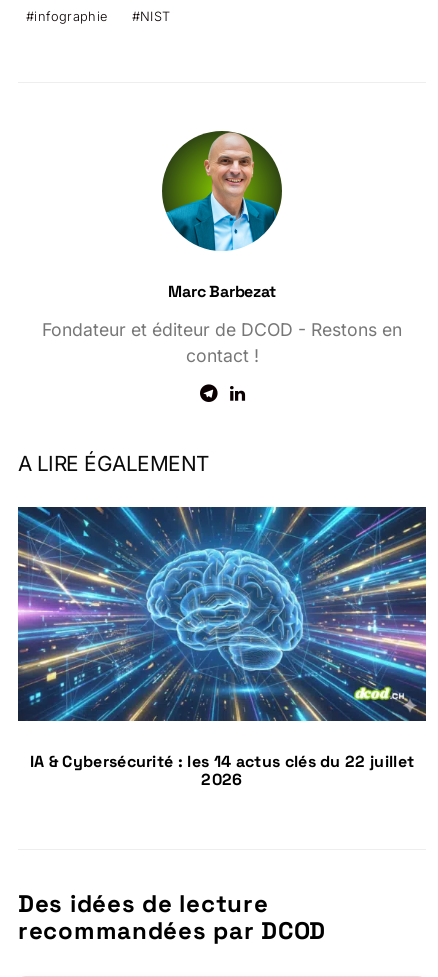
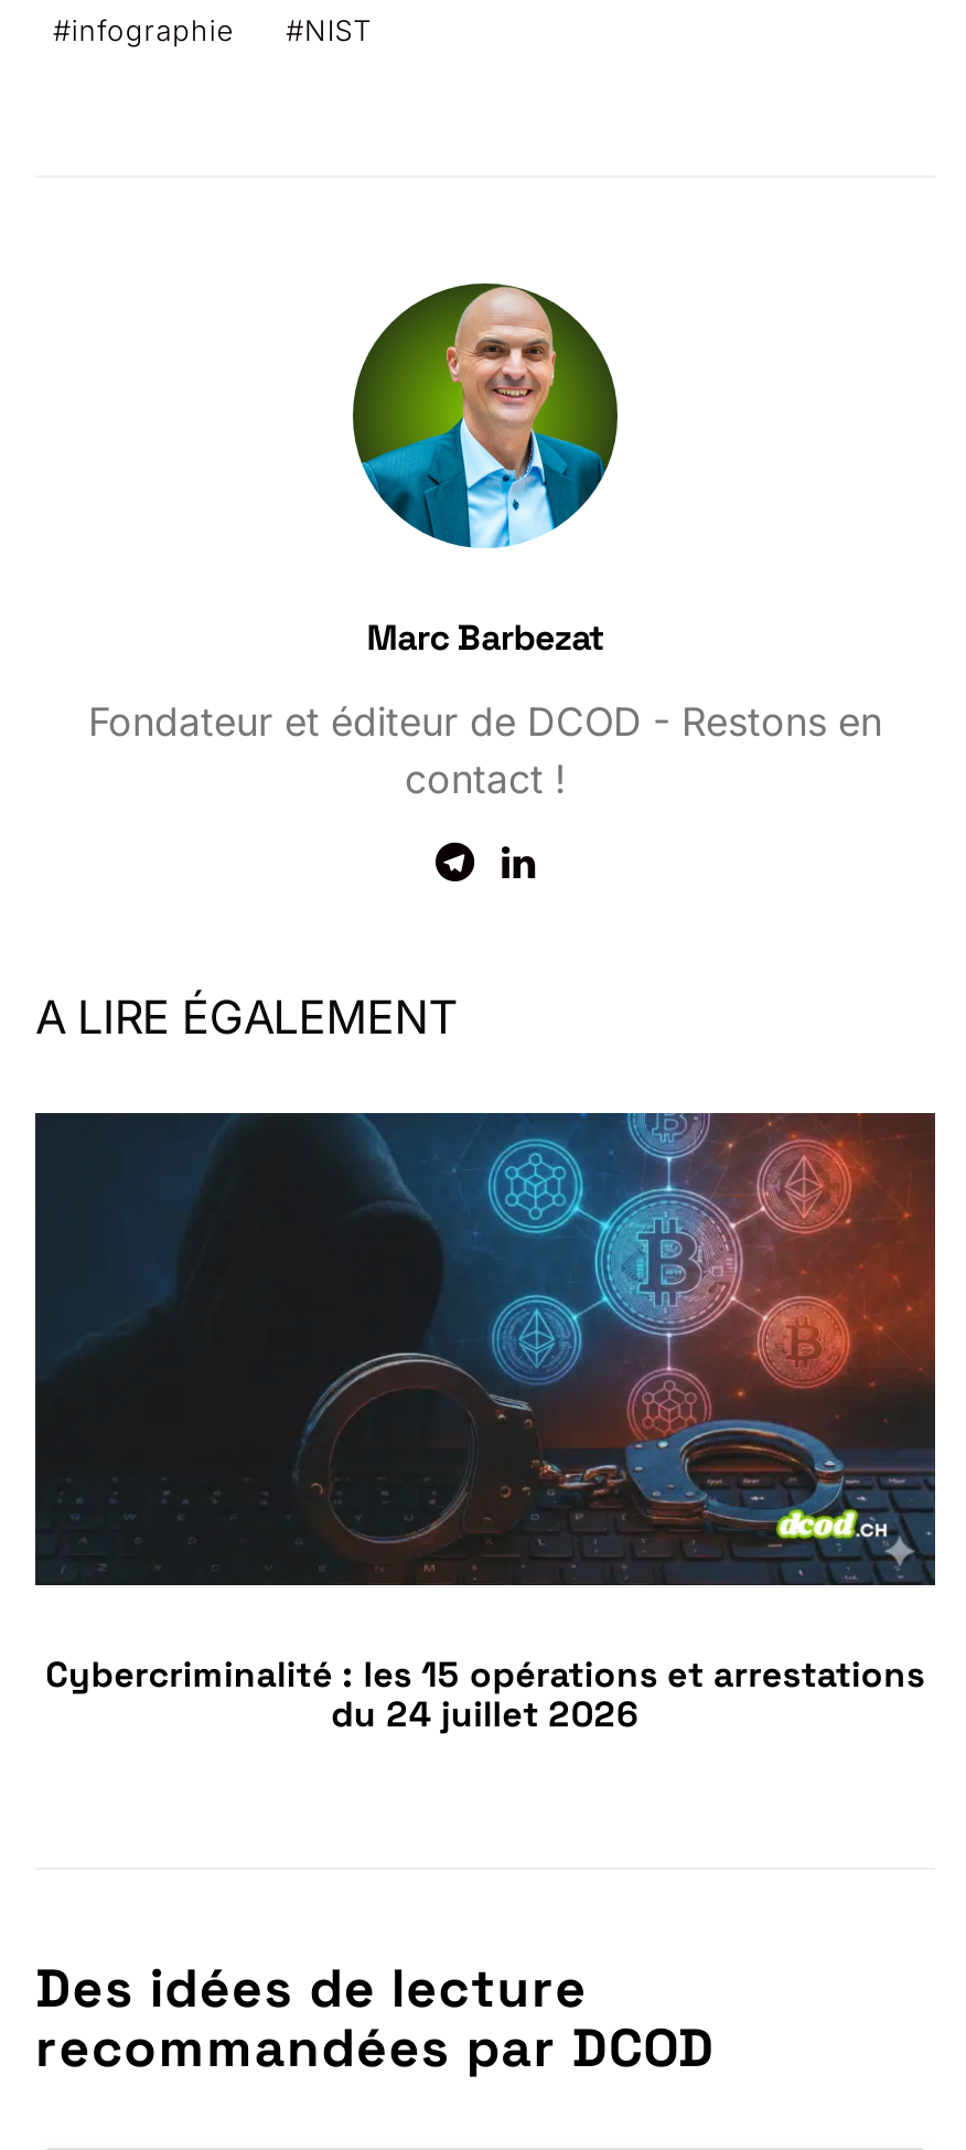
[17,506,427,790] [image] | IA & Cybersécurité : les 14 actus clés du 22 juillet | 2026 -> [33,1111,937,1738] [image] | Cybercriminalité : les 15 opérations et arrestations | du 24 juillet 2026

